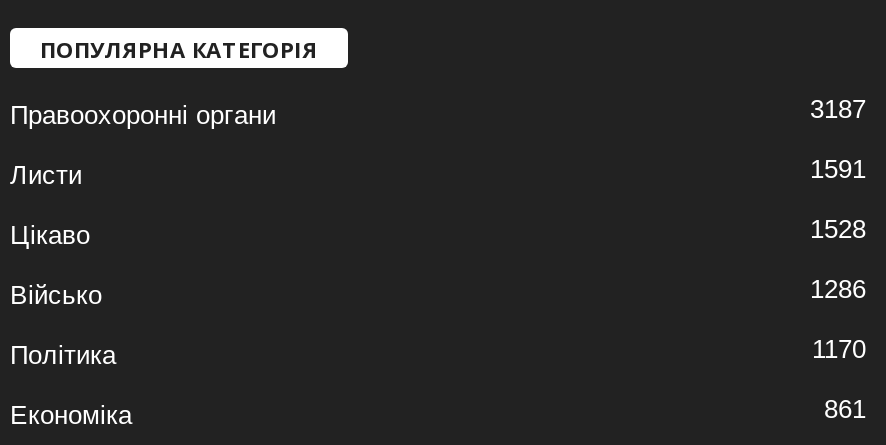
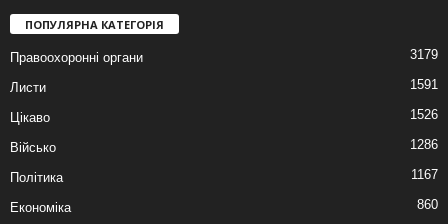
[810,93,866,123] 3187 -> [410,47,438,62] 3179
[810,213,866,243] 1528 -> [410,107,438,122] 1526
[812,333,866,363] 1170 -> [411,167,438,182] 1167
[824,393,866,423] 861 -> [417,197,438,212] 860

